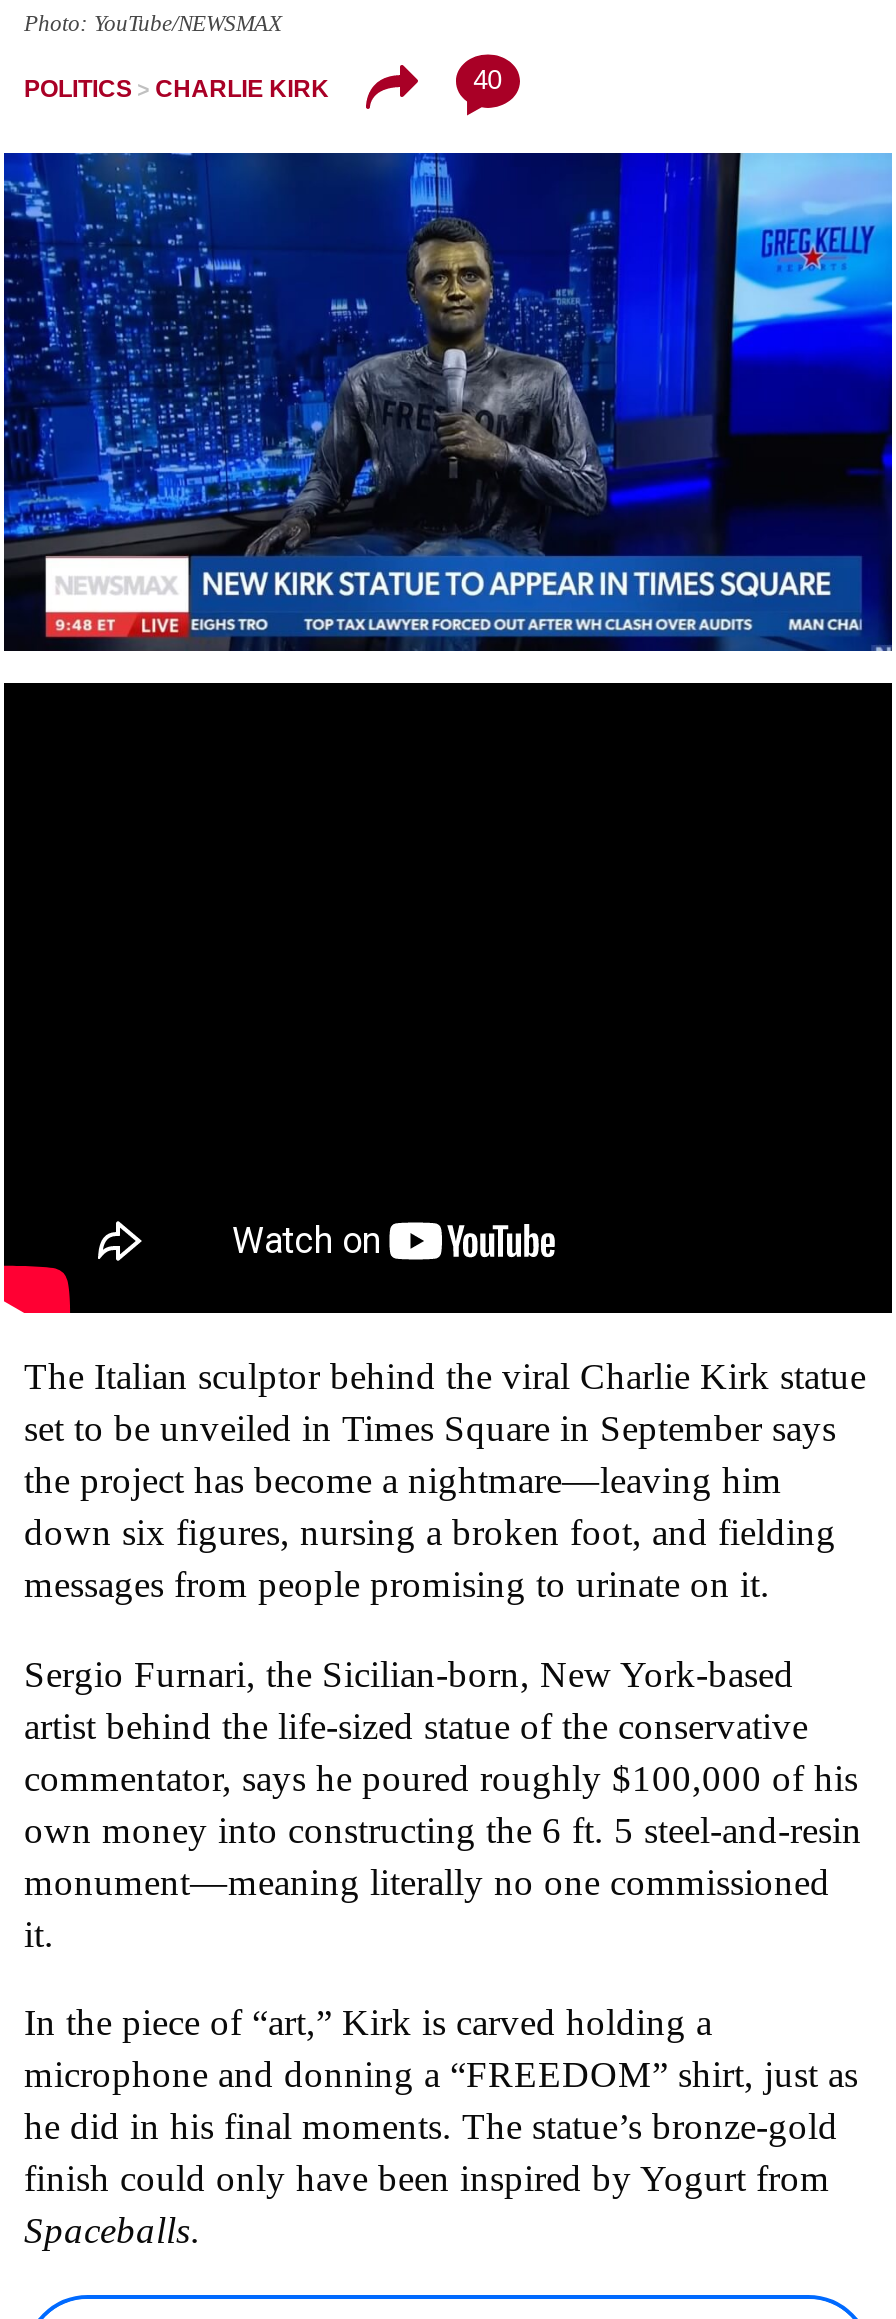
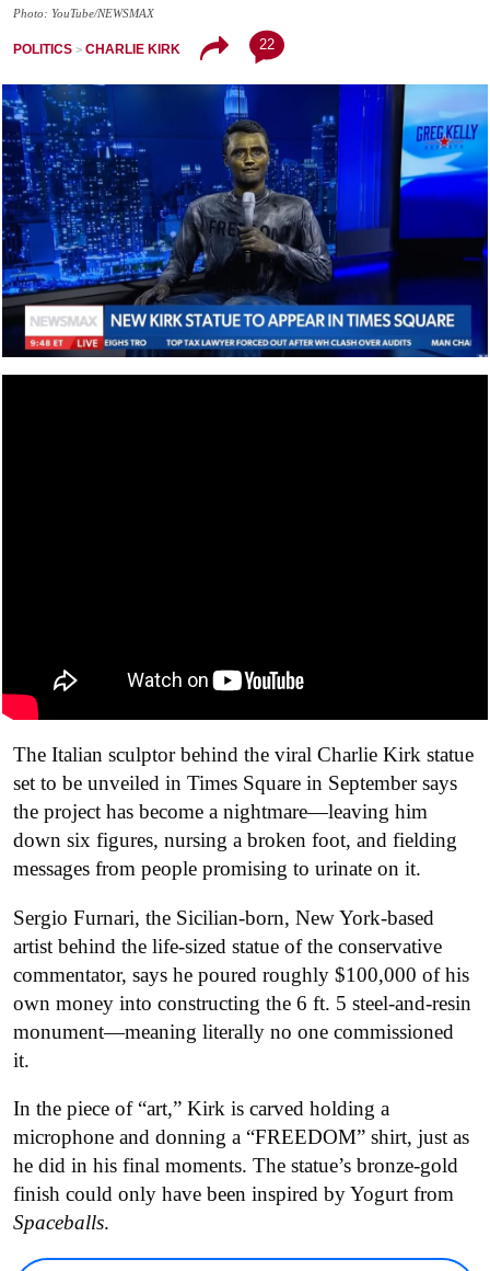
[473,64,501,94] 40 -> [259,36,274,52] 22

